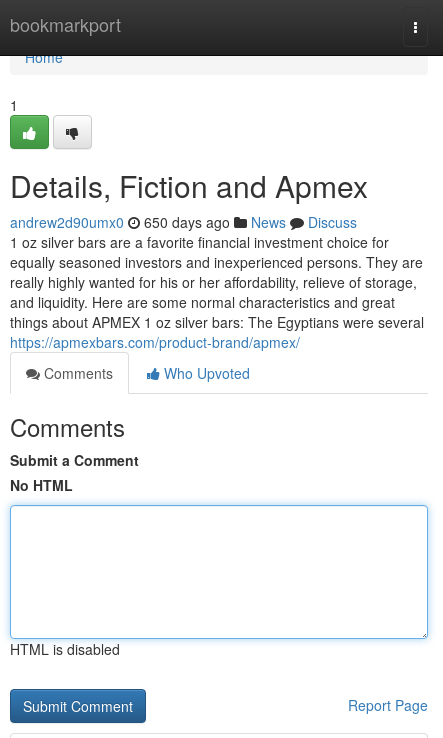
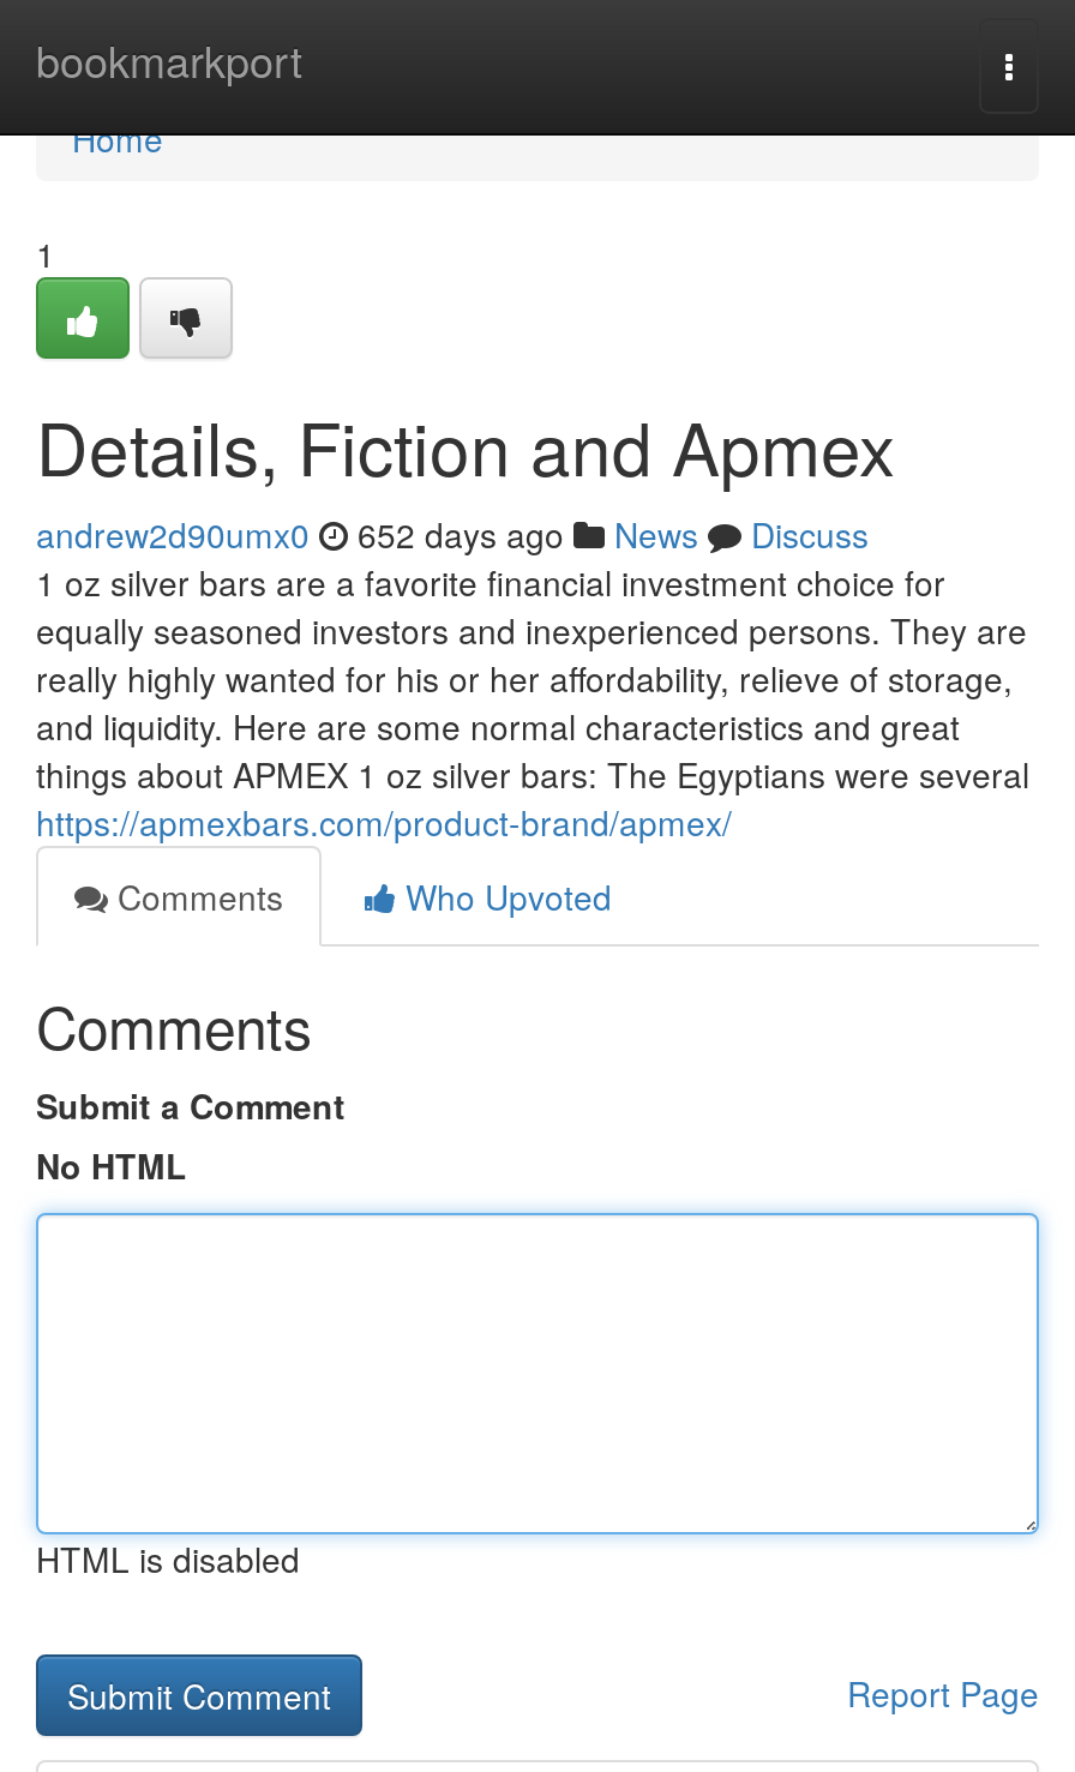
[10,212,357,232] andrew2d90umx0 650 days ago News Discuss -> [36,510,869,558] andrew2d90umx0 652 days ago News Discuss

